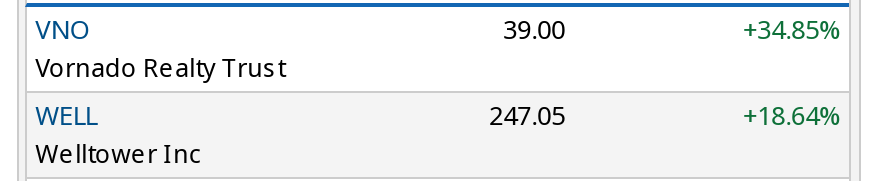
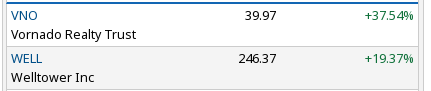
[503,11,565,47] 39.00 -> [245,6,276,24] 39.97
[743,11,841,47] +34.85% -> [365,6,414,24] +37.54%
[489,97,565,133] 247.05 -> [238,49,276,67] 246.37
[743,97,841,133] +18.64% -> [365,49,414,67] +19.37%

